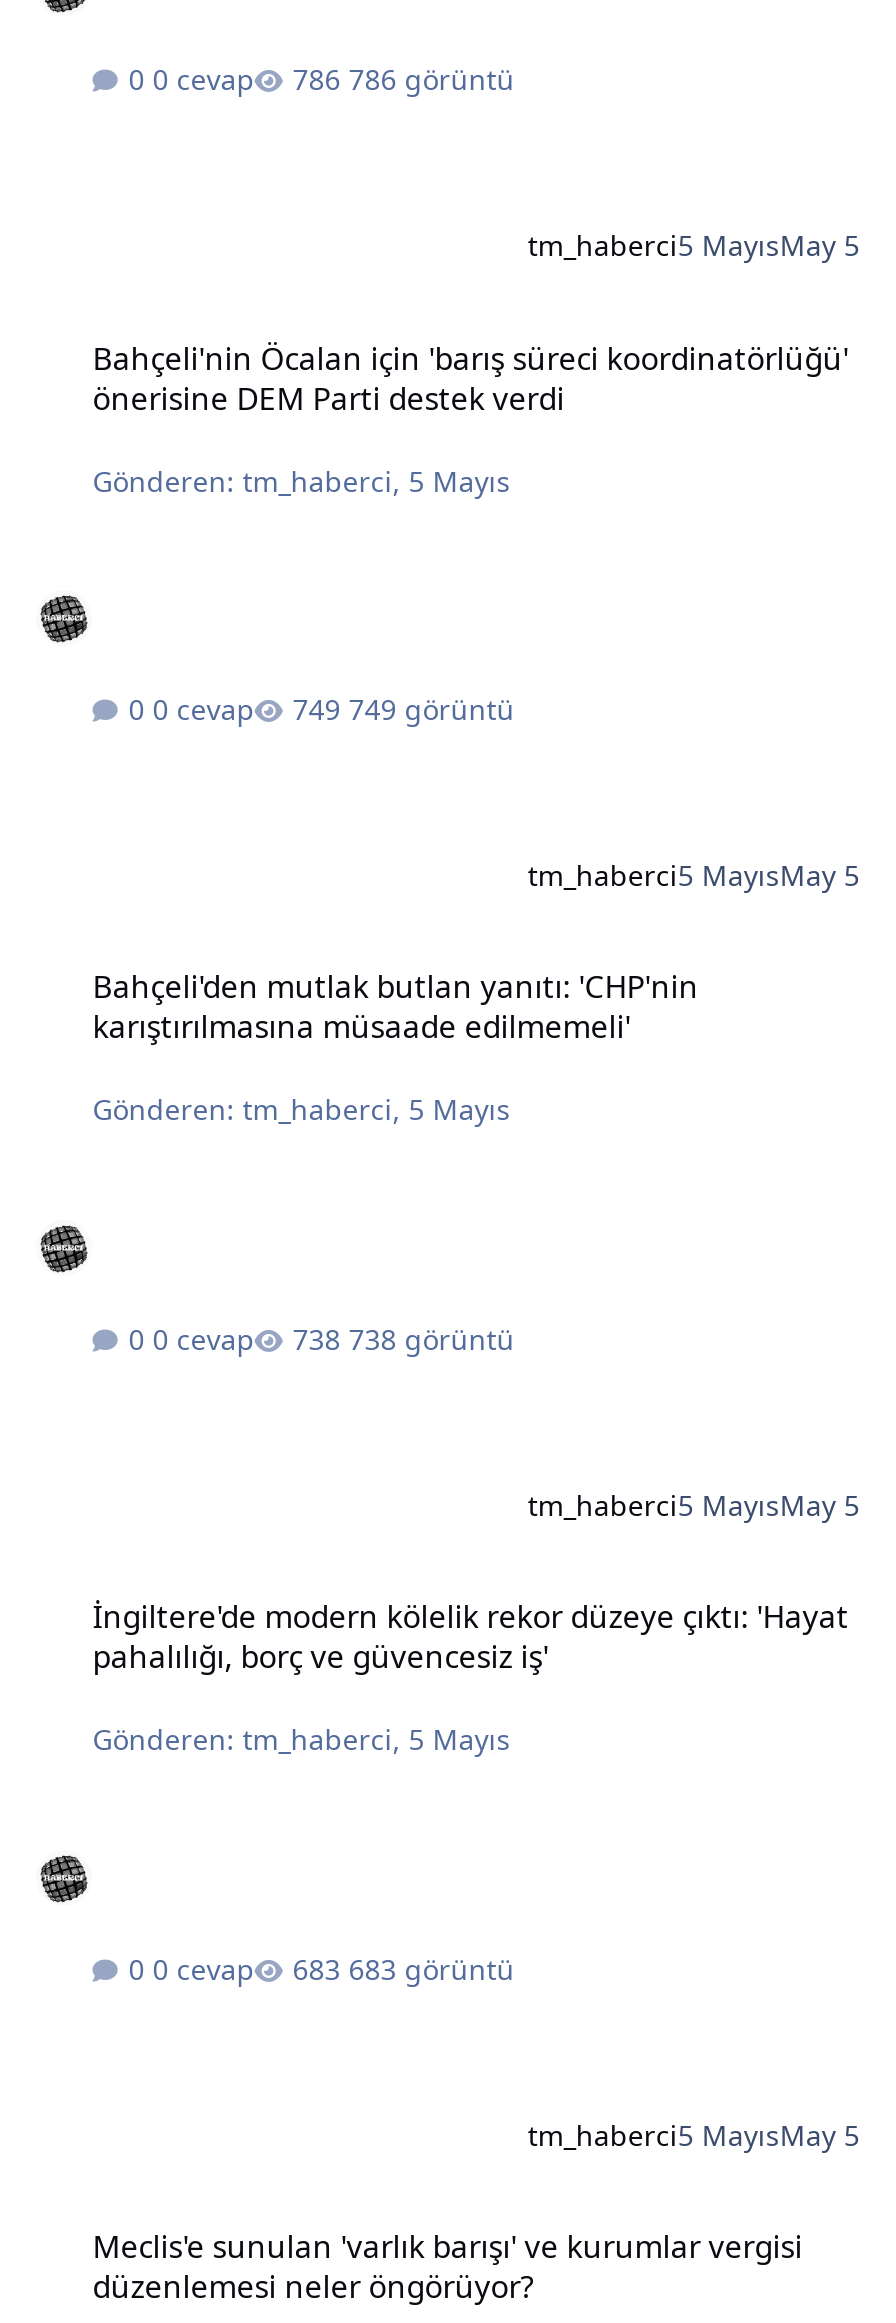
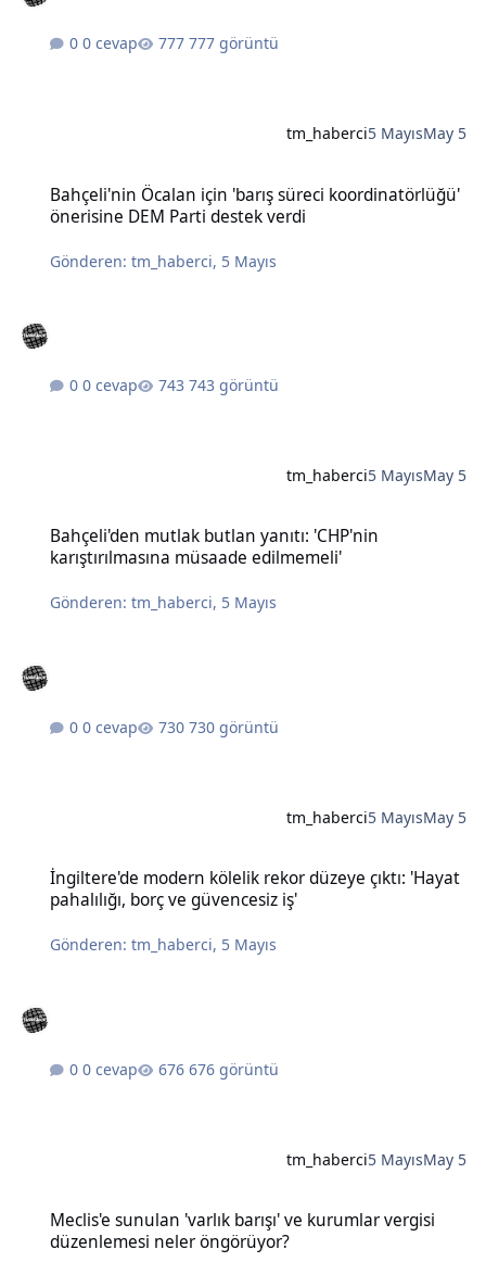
[348,60,514,98] 786 görüntü -> [189,33,279,53] 777 görüntü
[348,690,514,728] 749 görüntü -> [189,375,279,395] 743 görüntü
[348,1320,514,1358] 738 görüntü -> [189,717,279,737] 730 görüntü
[348,1950,514,1988] 683 görüntü -> [189,1059,279,1079] 676 görüntü

